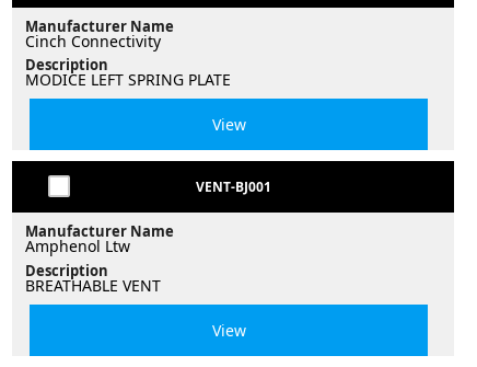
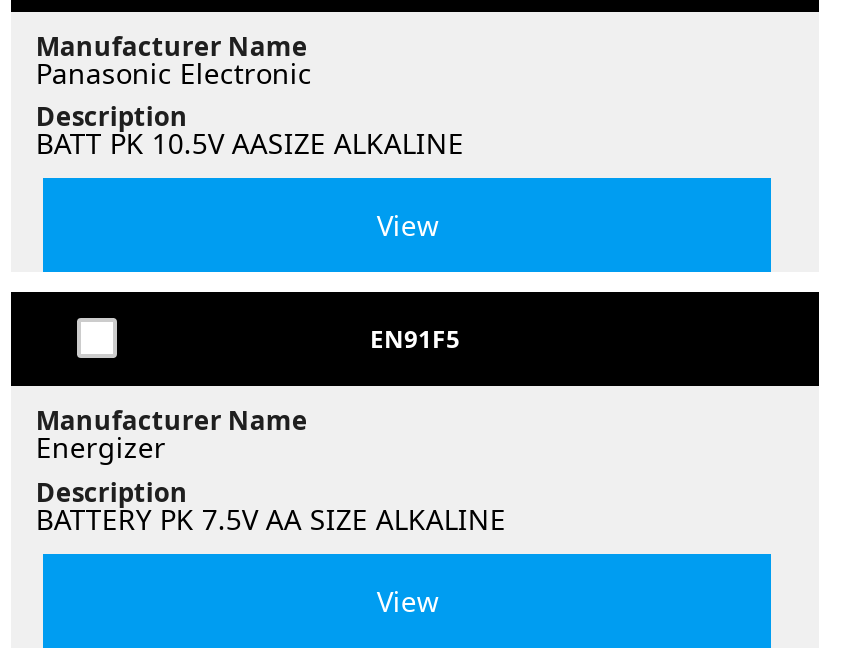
[26,30,161,51] Cinch Connectivity -> [36,53,312,91] Panasonic Electronic
[26,69,231,90] MODICE LEFT SPRING PLATE -> [36,124,464,162] BATT PK 10.5V AASIZE ALKALINE
[195,178,271,196] VENT-BJ001 -> [370,322,460,356] EN91F5
[26,236,131,257] Amphenol Ltw -> [36,428,166,466] Energizer
[26,275,161,296] BREATHABLE VENT -> [36,500,506,538] BATTERY PK 7.5V AA SIZE ALKALINE

